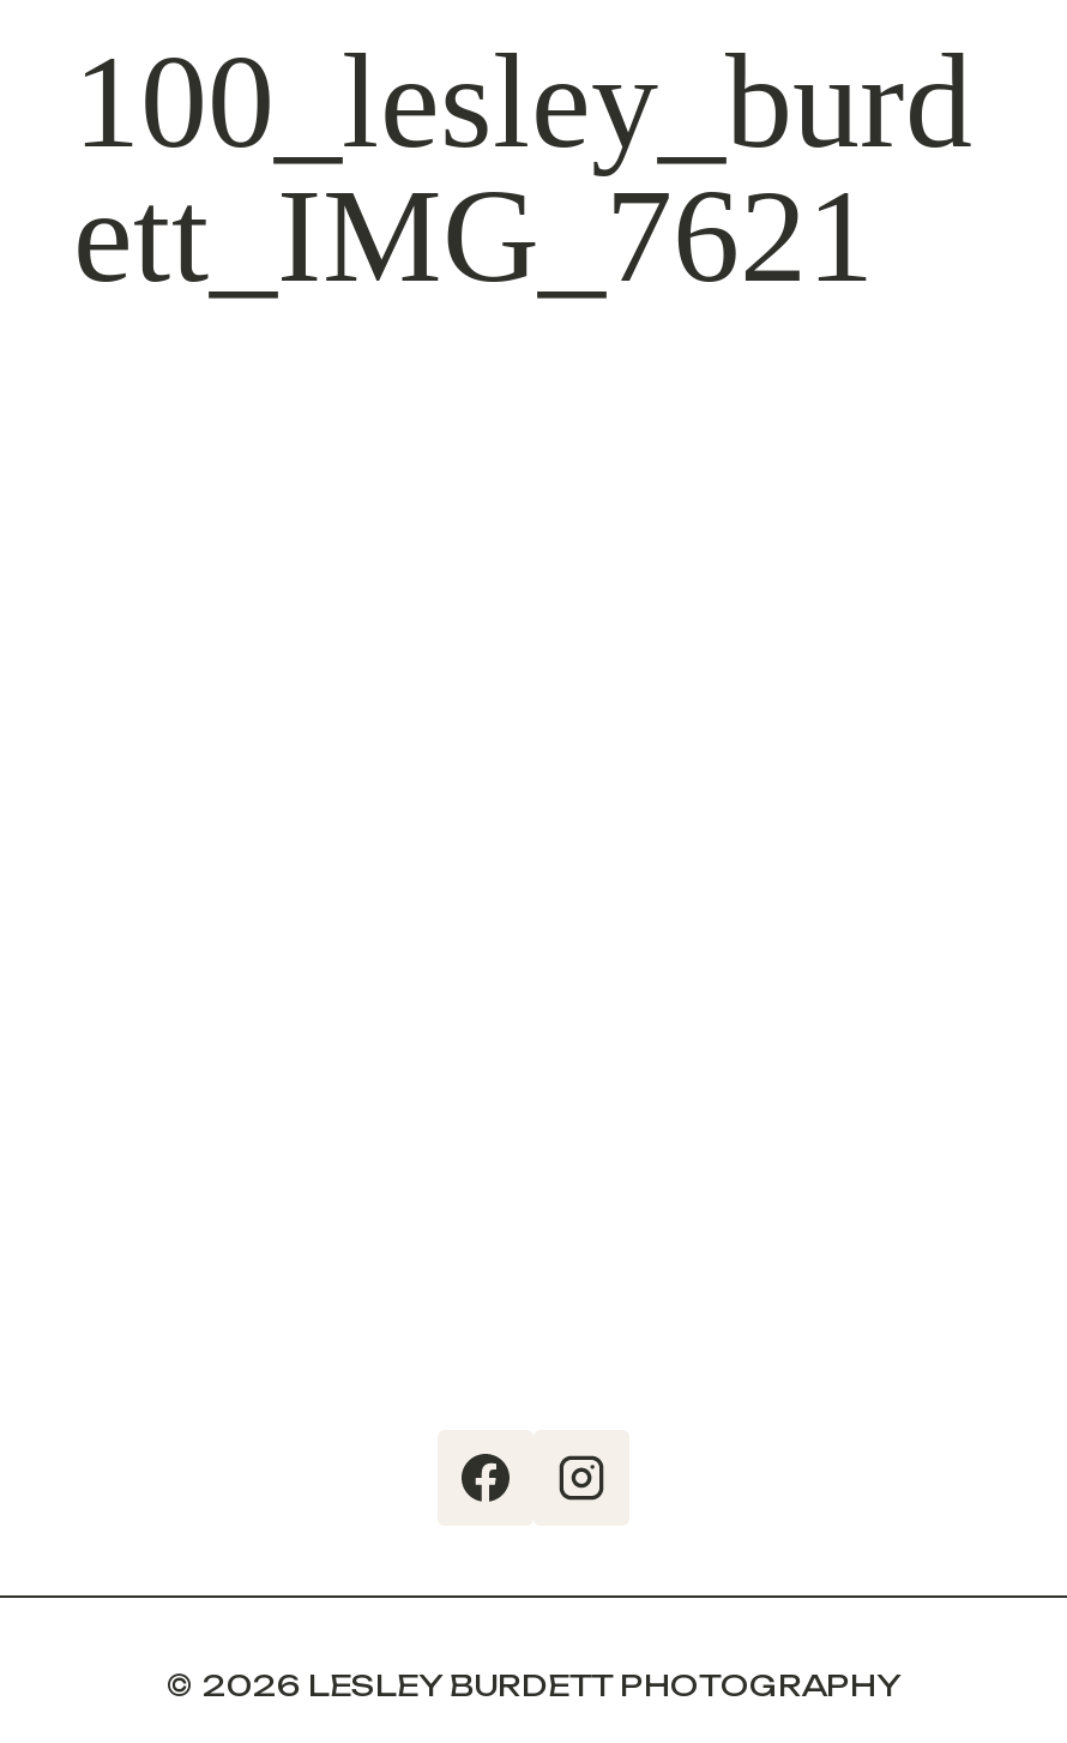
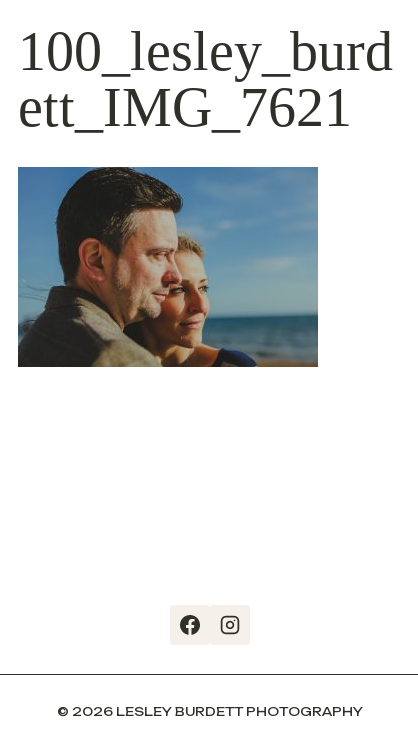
none -> [17,166,319,368] [image]

